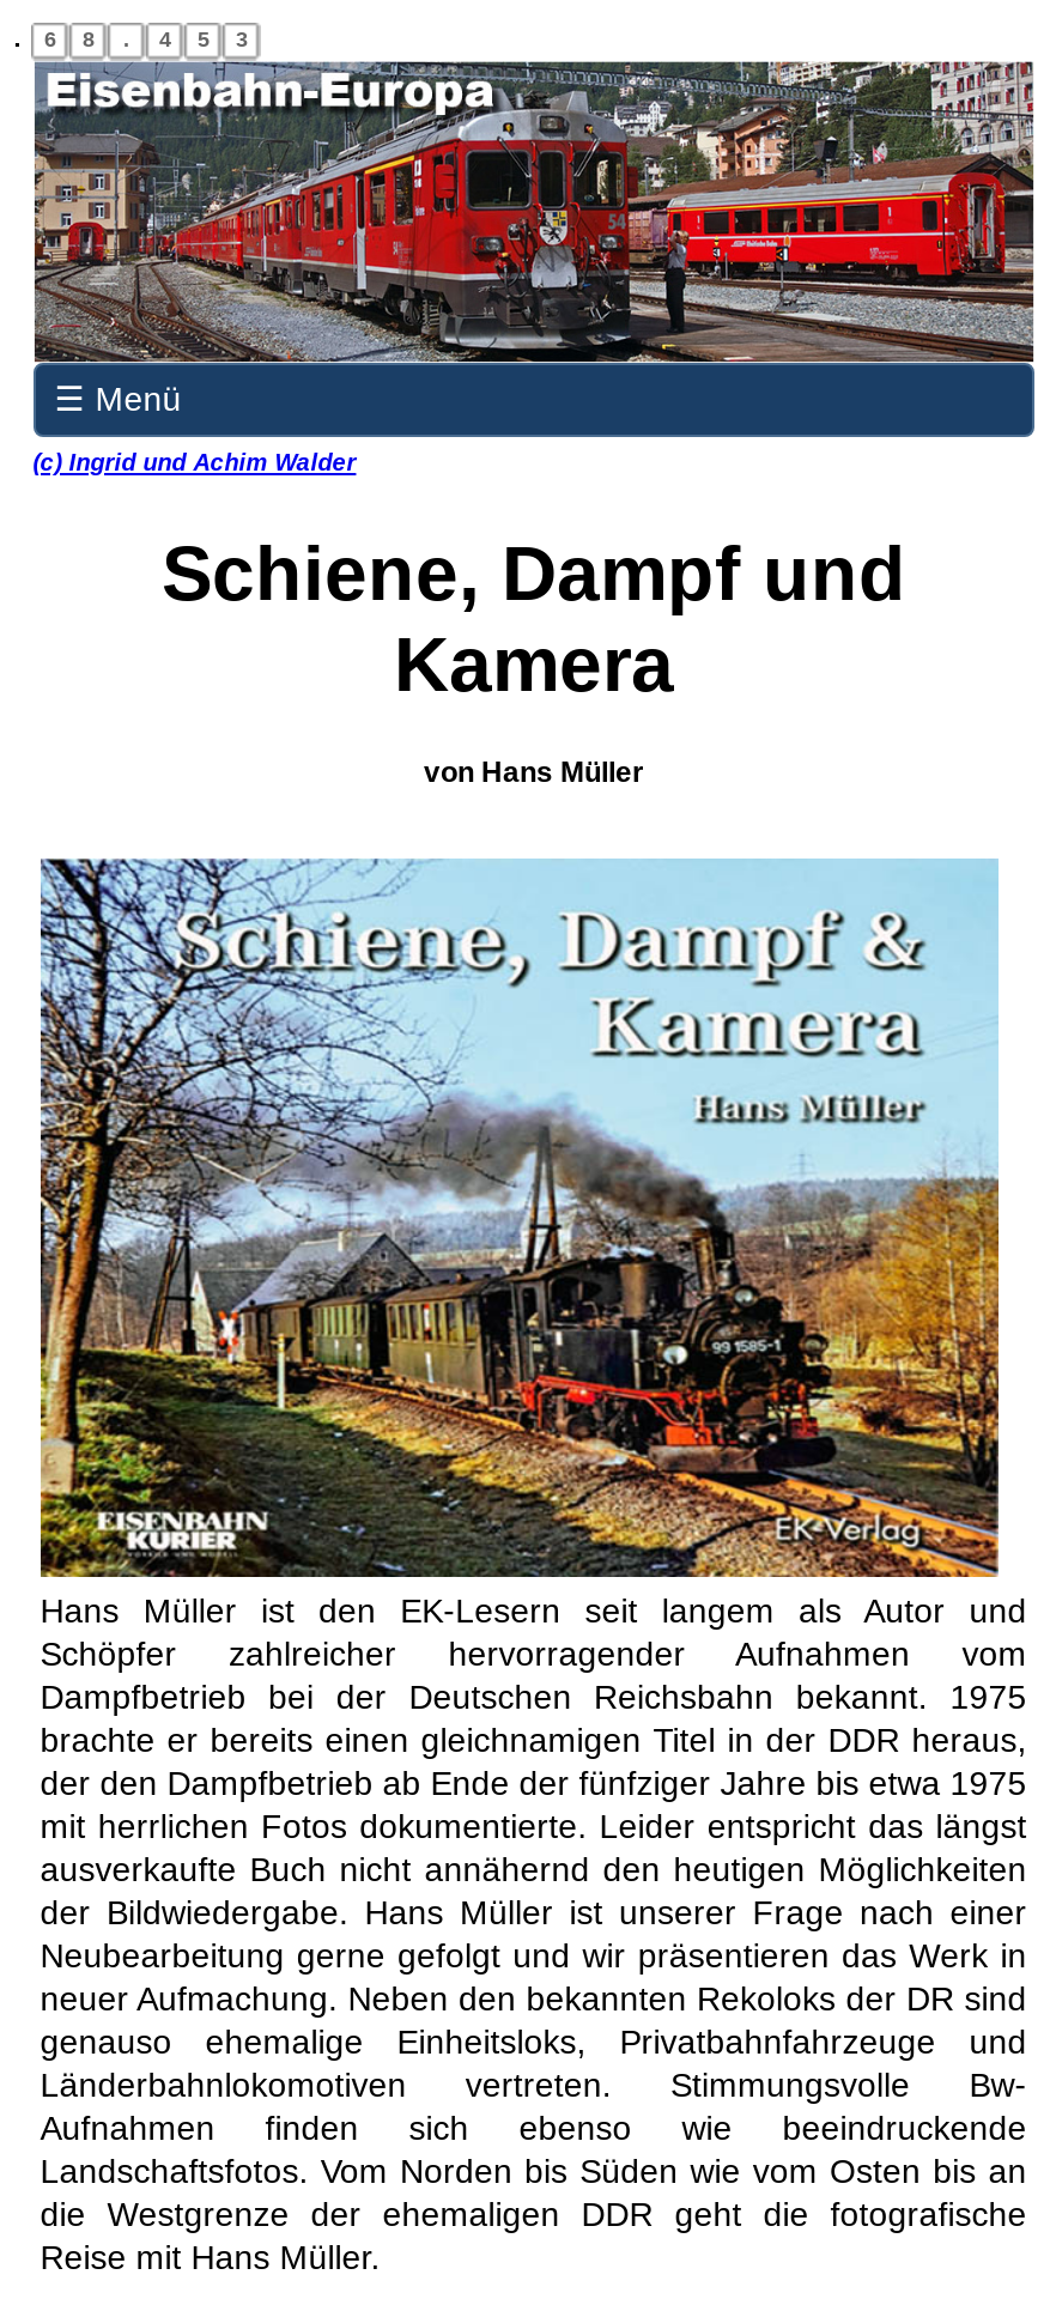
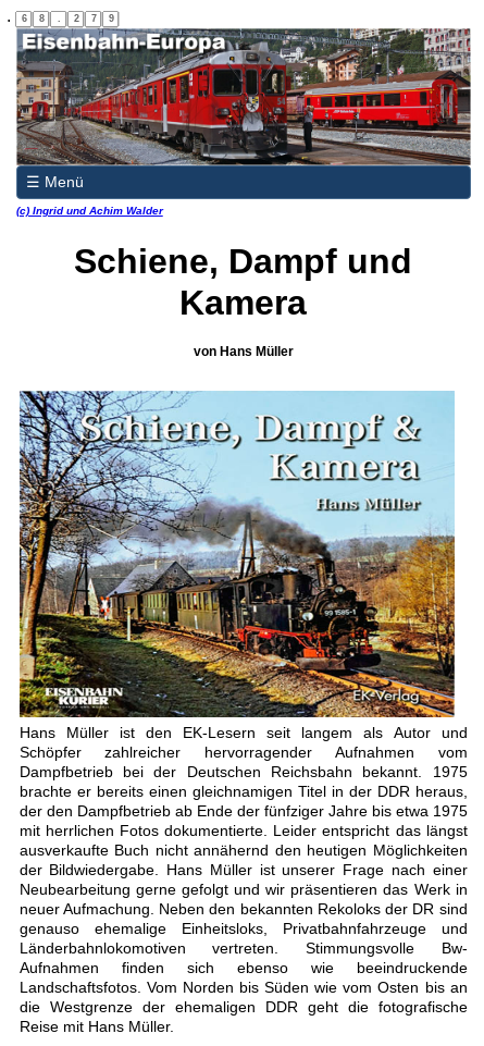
[159,28,171,51] 4 -> [73,13,79,24] 2
[198,28,210,51] 5 -> [91,13,96,24] 7
[236,28,248,51] 3 -> [108,13,114,24] 9

